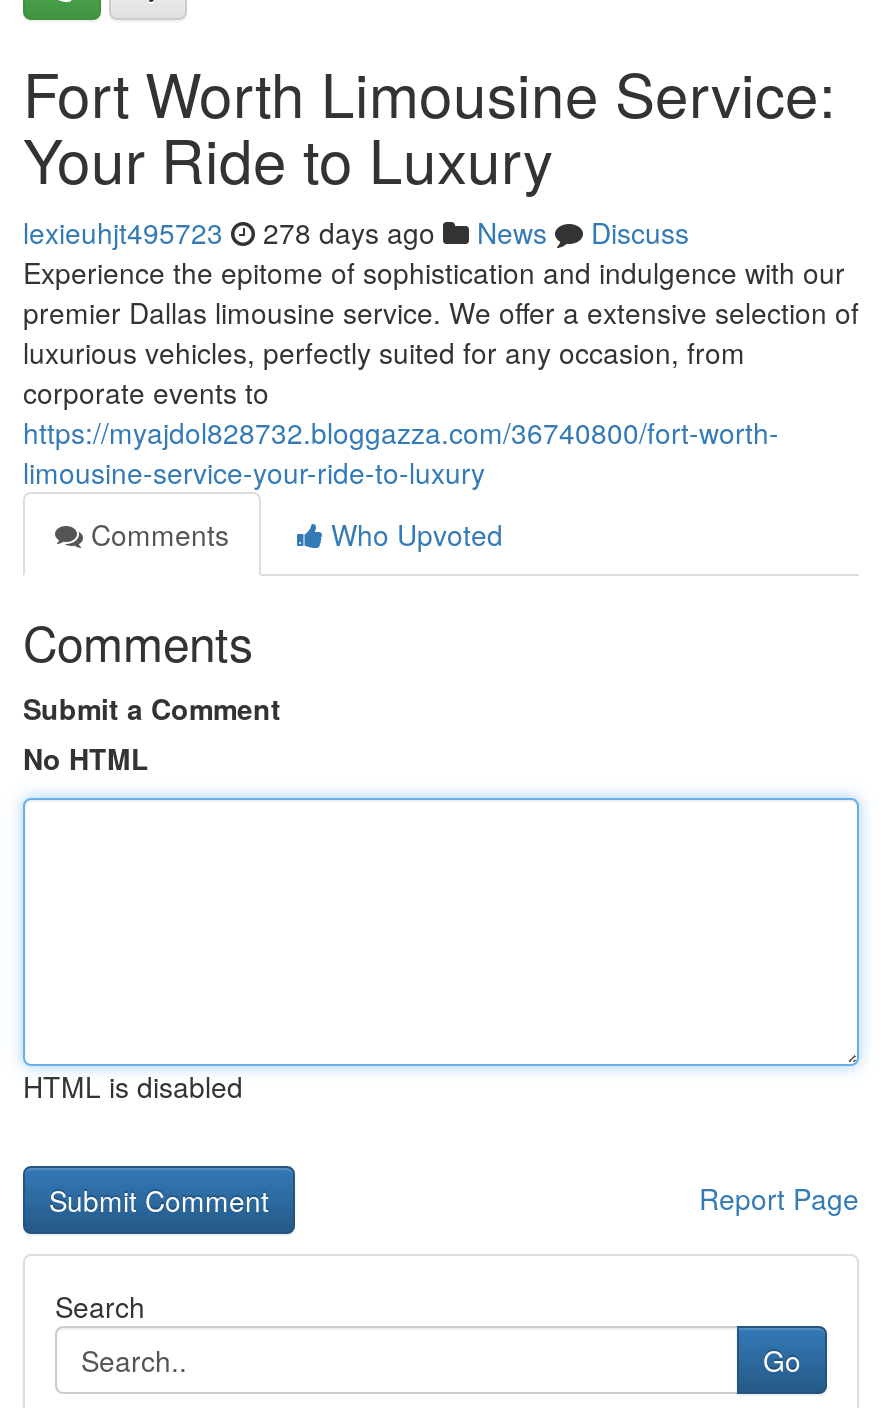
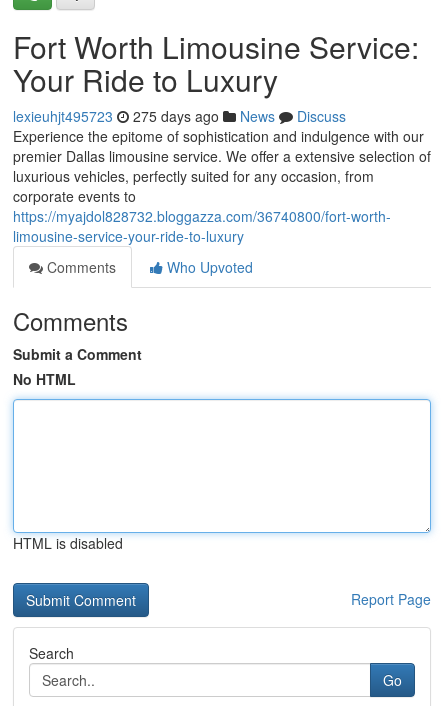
[23,212,689,252] lexieuhjt495723 278 days ago News Discuss -> [13,106,346,126] lexieuhjt495723 275 days ago News Discuss

